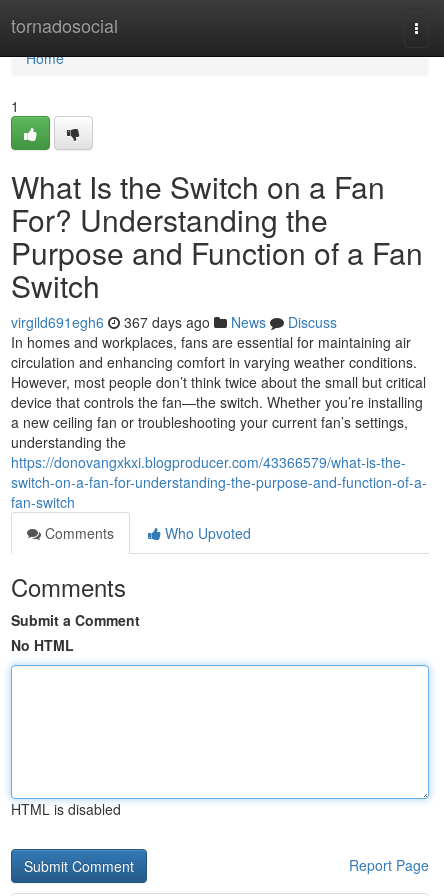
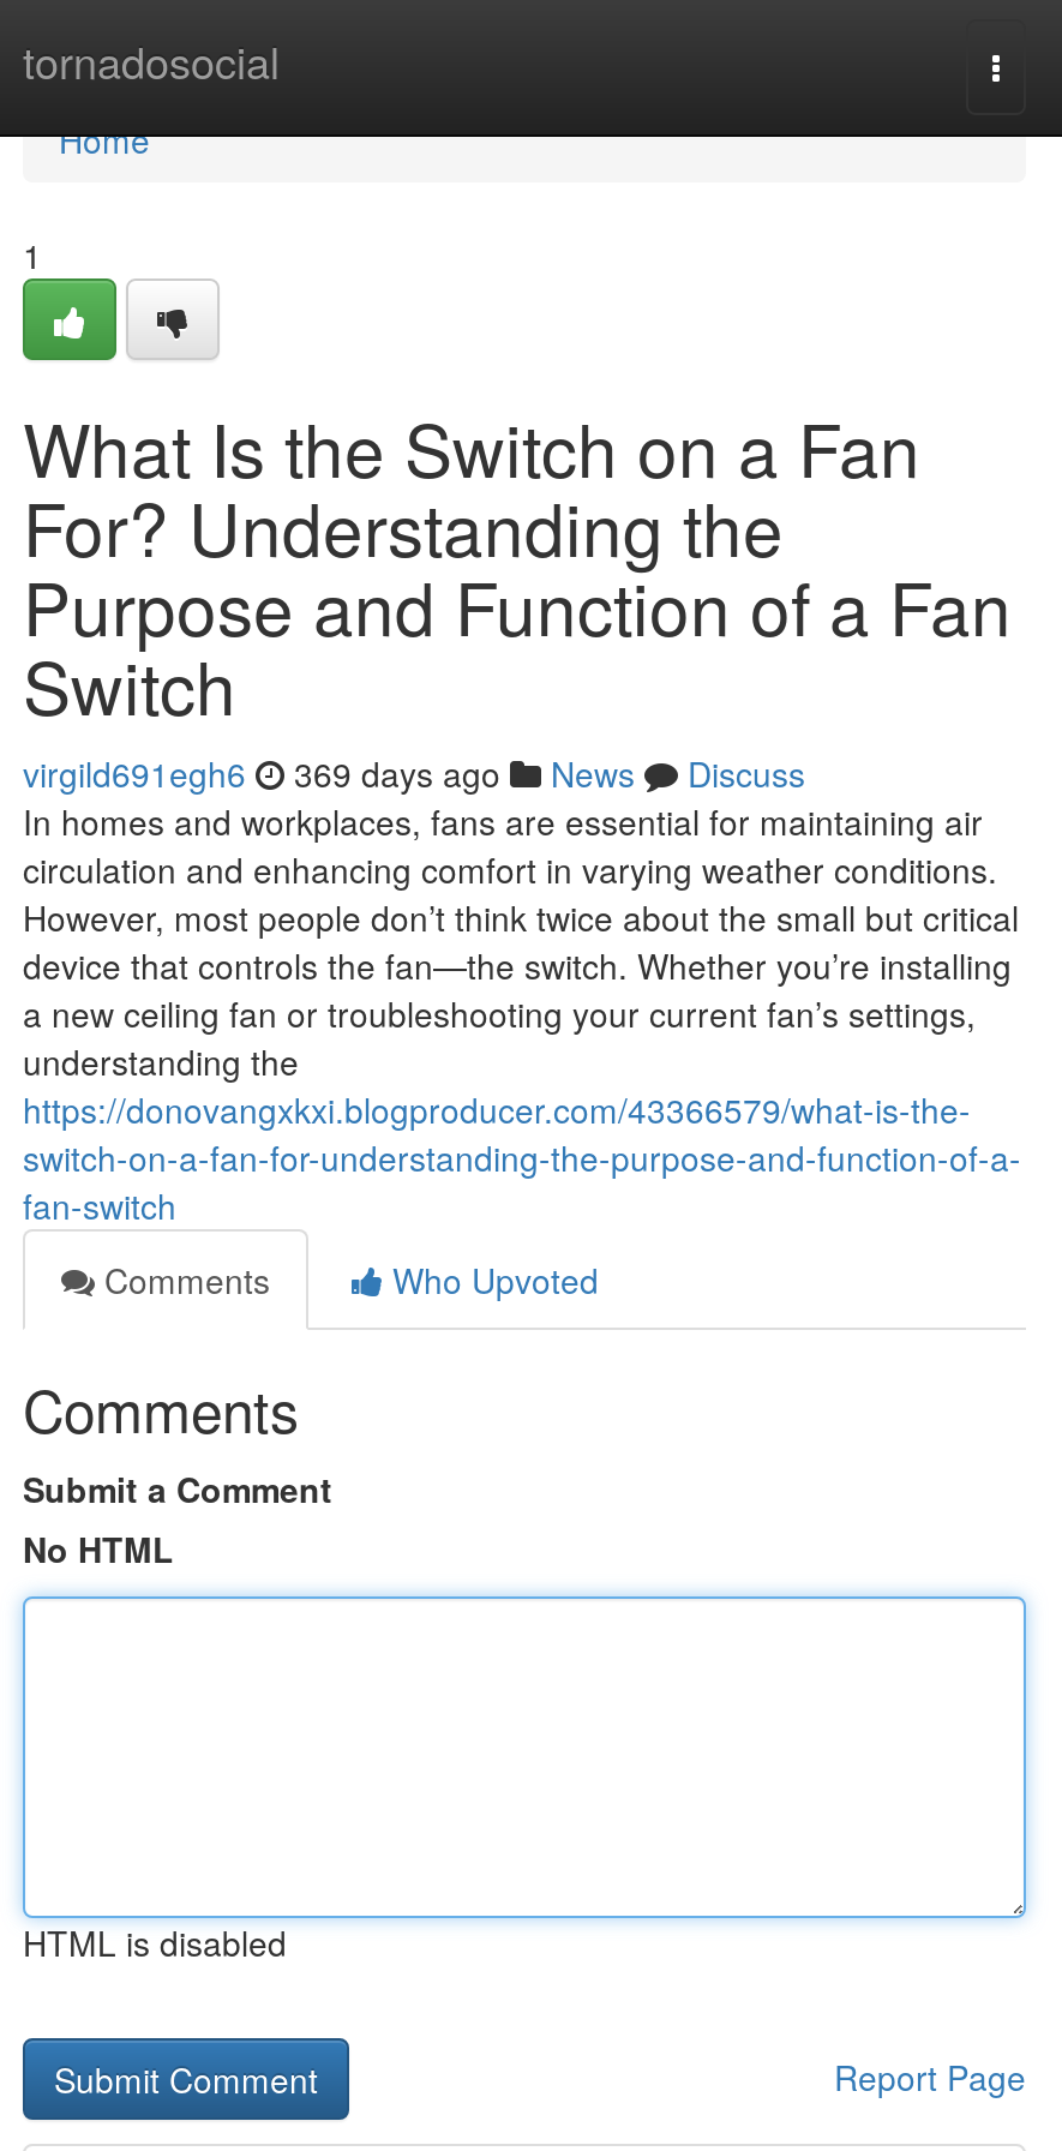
[11,312,337,332] virgild691egh6 367 days ago News Discuss -> [23,749,805,797] virgild691egh6 369 days ago News Discuss

